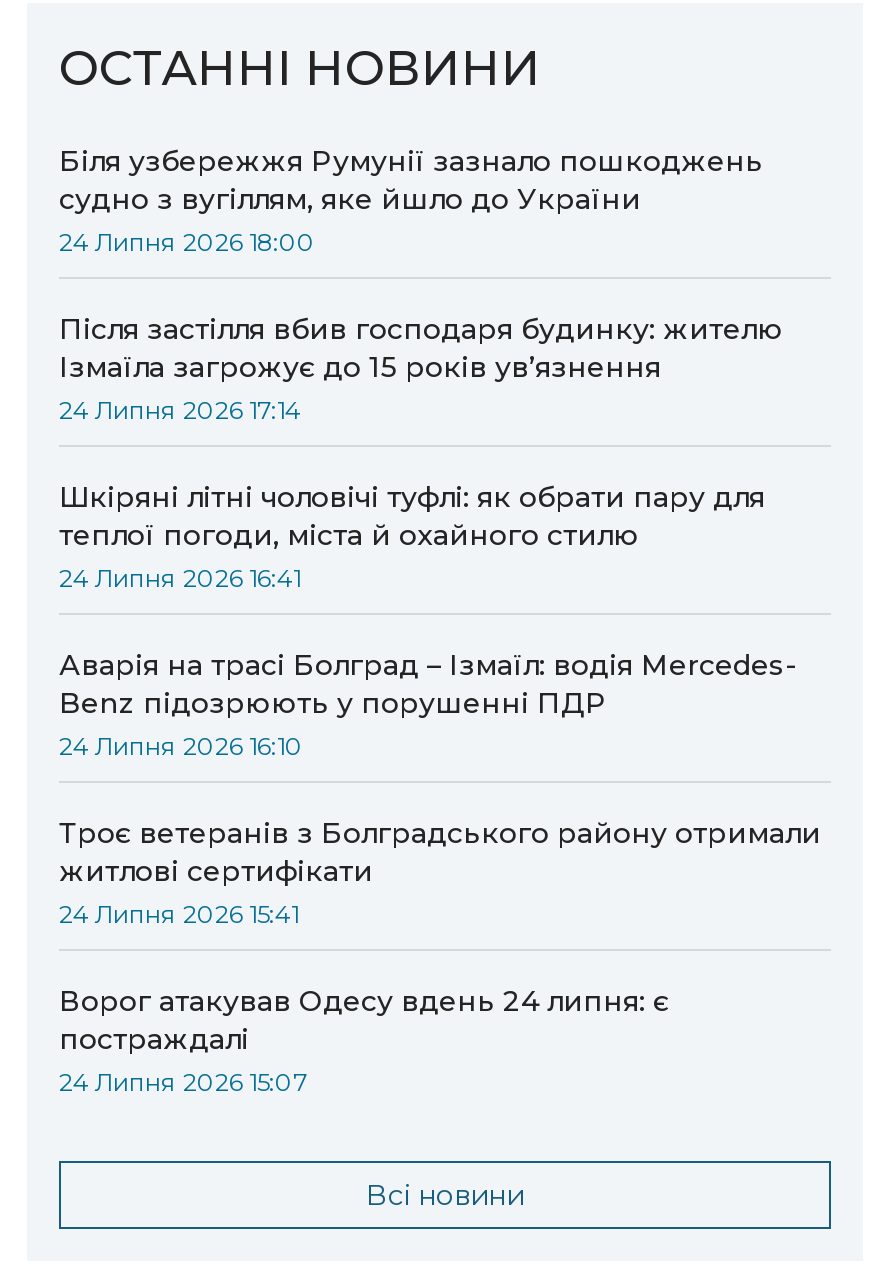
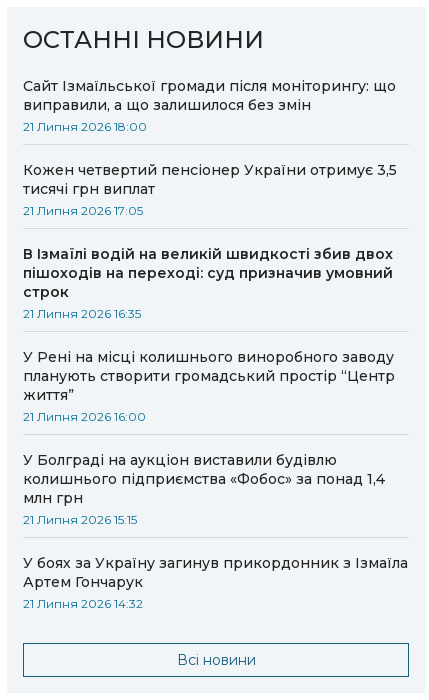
[59,143,763,257] Біля узбережжя Румунії зазнало пошкоджень | судно з вугіллям, яке йшло до України | 24 Липня 2026 18:00 -> [23,77,396,134] Сайт Ізмаїльської громади після моніторингу: що | виправили, а що залишилося без змін | 21 Липня 2026 18:00
[59,311,783,425] Після застілля вбив господаря будинку: жителю | Ізмаїла загрожує до 15 років ув’язнення | 24 Липня 2026 17:14 -> [23,161,397,218] Кожен четвертий пенсіонер України отримує 3,5 | тисячі грн виплат | 21 Липня 2026 17:05
[59,479,765,593] Шкіряні літні чоловічі туфлі: як обрати пару для | теплої погоди, міста й охайного стилю | 24 Липня 2026 16:41 -> [23,245,393,321] В Ізмаїлі водій на великій швидкості збив двох | пішоходів на переході: суд призначив умовний | строк | 21 Липня 2026 16:35
[59,647,797,761] Аварія на трасі Болград – Ізмаїл: водія Mercedes- | Benz підозрюють у порушенні ПДР | 24 Липня 2026 16:10 -> [23,348,395,424] У Рені на місці колишнього виноробного заводу | планують створити громадський простір “Центр | життя” | 21 Липня 2026 16:00
[59,815,821,929] Троє ветеранів з Болградського району отримали | житлові сертифікати | 24 Липня 2026 15:41 -> [23,451,385,527] У Болграді на аукціон виставили будівлю | колишнього підприємства «Фобос» за понад 1,4 | млн грн | 21 Липня 2026 15:15
[59,983,669,1097] Ворог атакував Одесу вдень 24 липня: є | постраждалі | 24 Липня 2026 15:07 -> [23,554,408,611] У боях за Україну загинув прикордонник з Ізмаїла | Артем Гончарук | 21 Липня 2026 14:32

